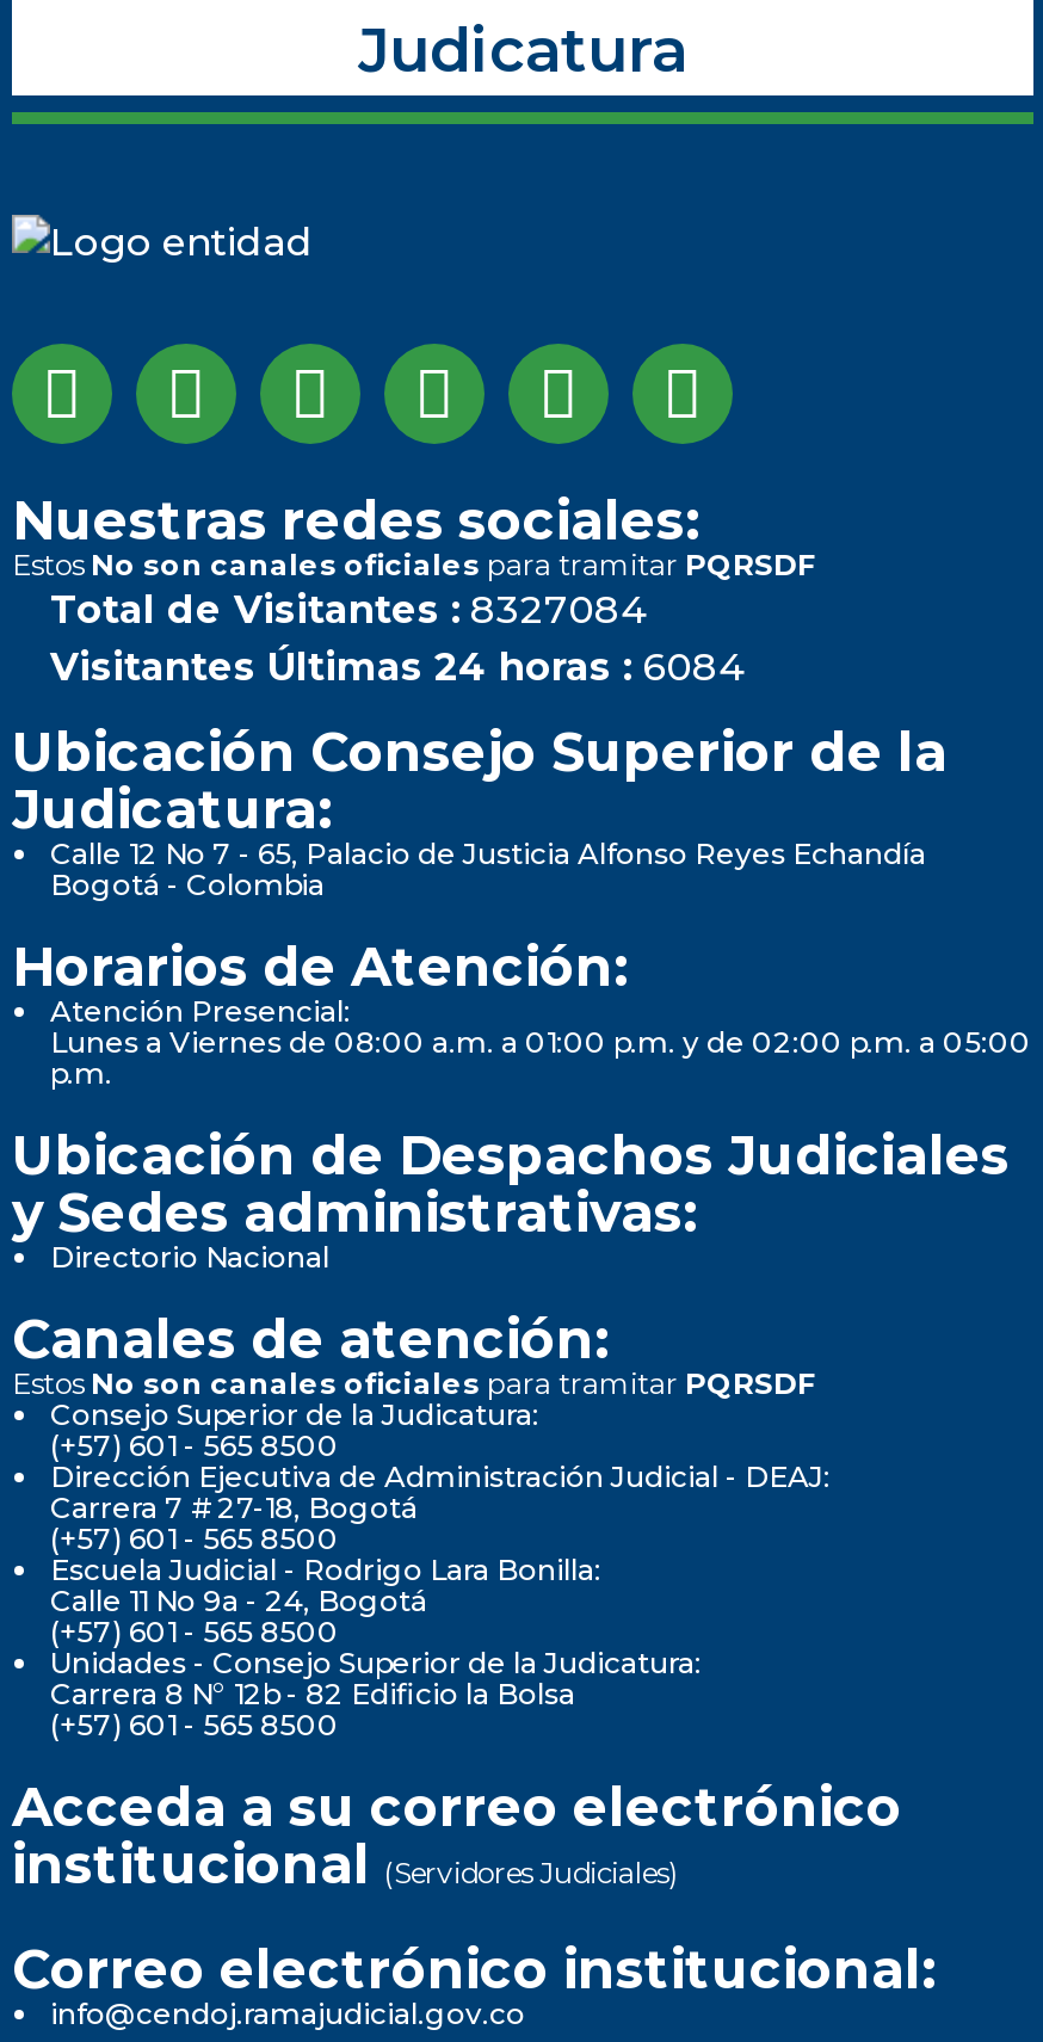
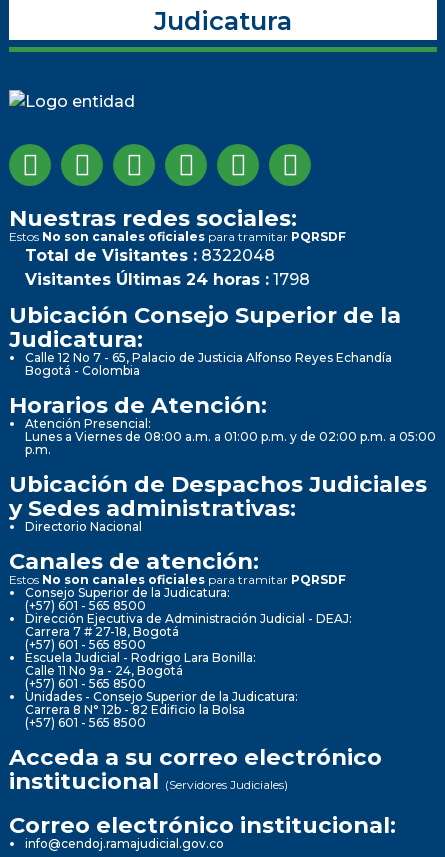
[50,586,647,632] Total de Visitantes : 8327084 -> [25,246,275,265] Total de Visitantes : 8322048
[50,644,745,689] Visitantes Últimas 24 horas : 6084 -> [25,270,310,289] Visitantes Últimas 24 horas : 1798

